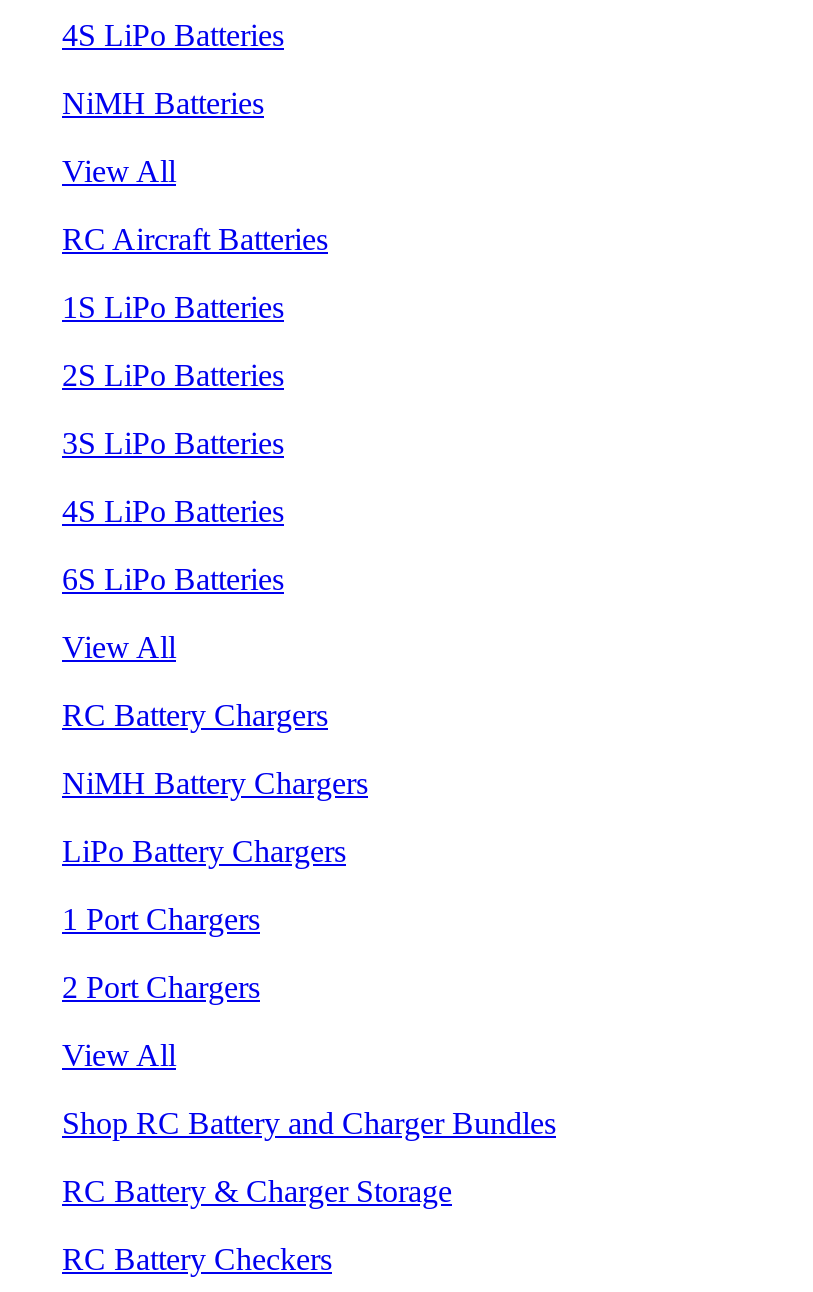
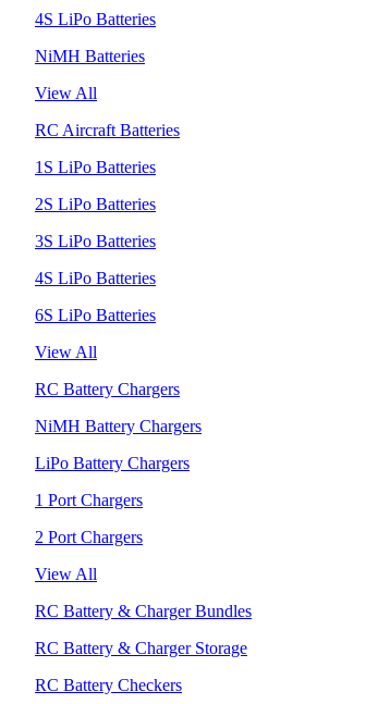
[62,1106,556,1140] Shop RC Battery and Charger Bundles -> [35,602,252,620] RC Battery & Charger Bundles

